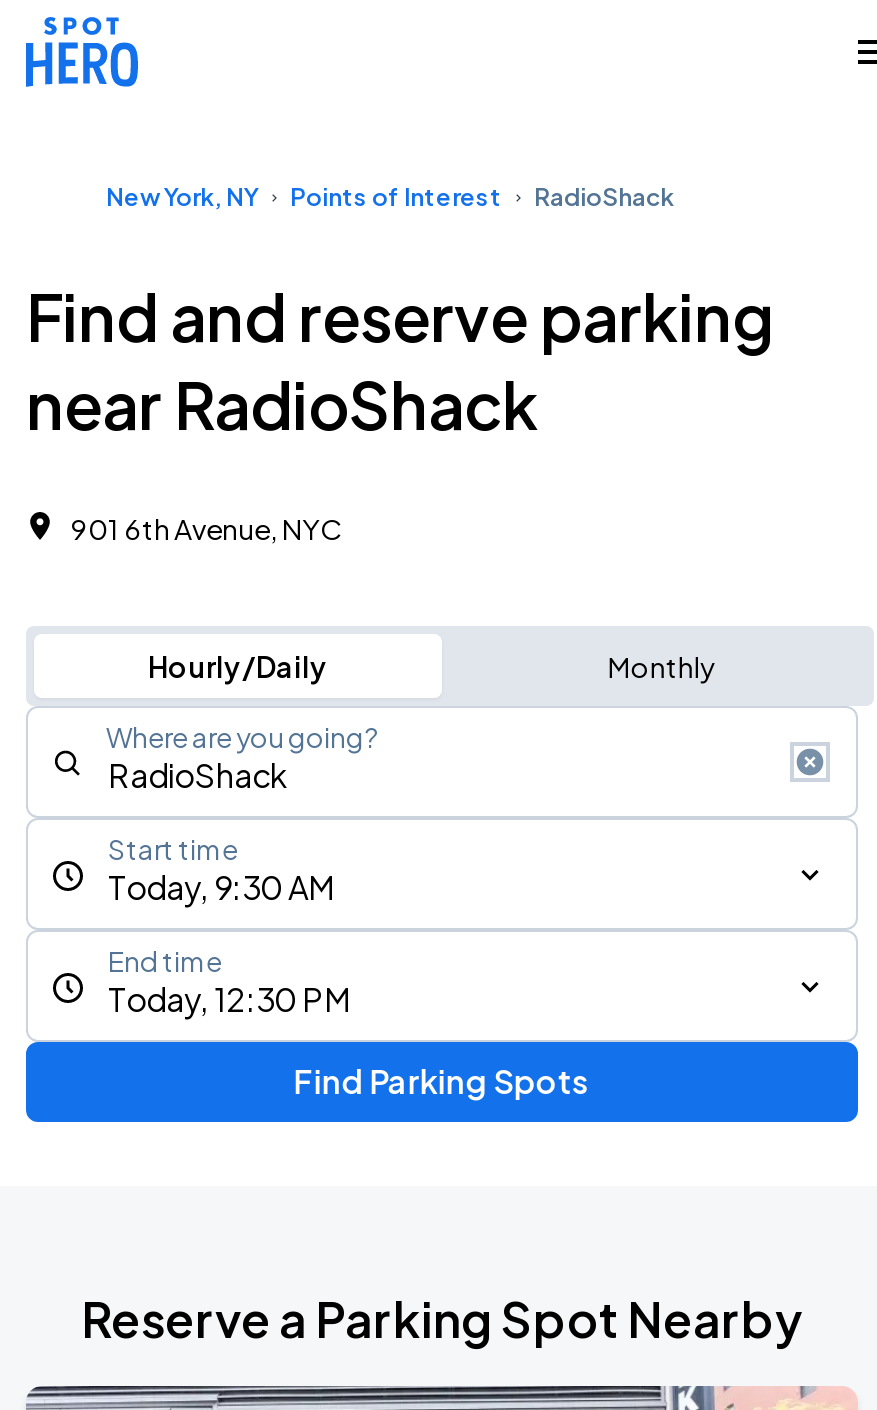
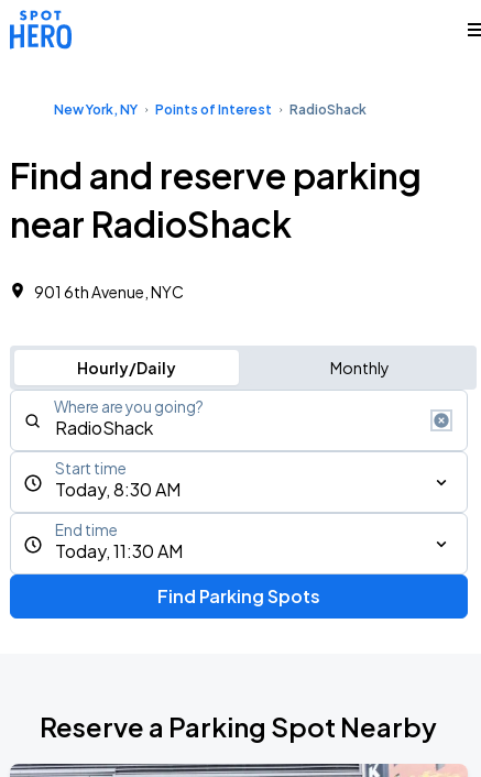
[108,866,334,908] Today, 9:30 AM -> [55,478,181,501] Today, 8:30 AM
[108,978,350,1020] Today, 12:30 PM -> [55,539,183,562] Today, 11:30 AM

